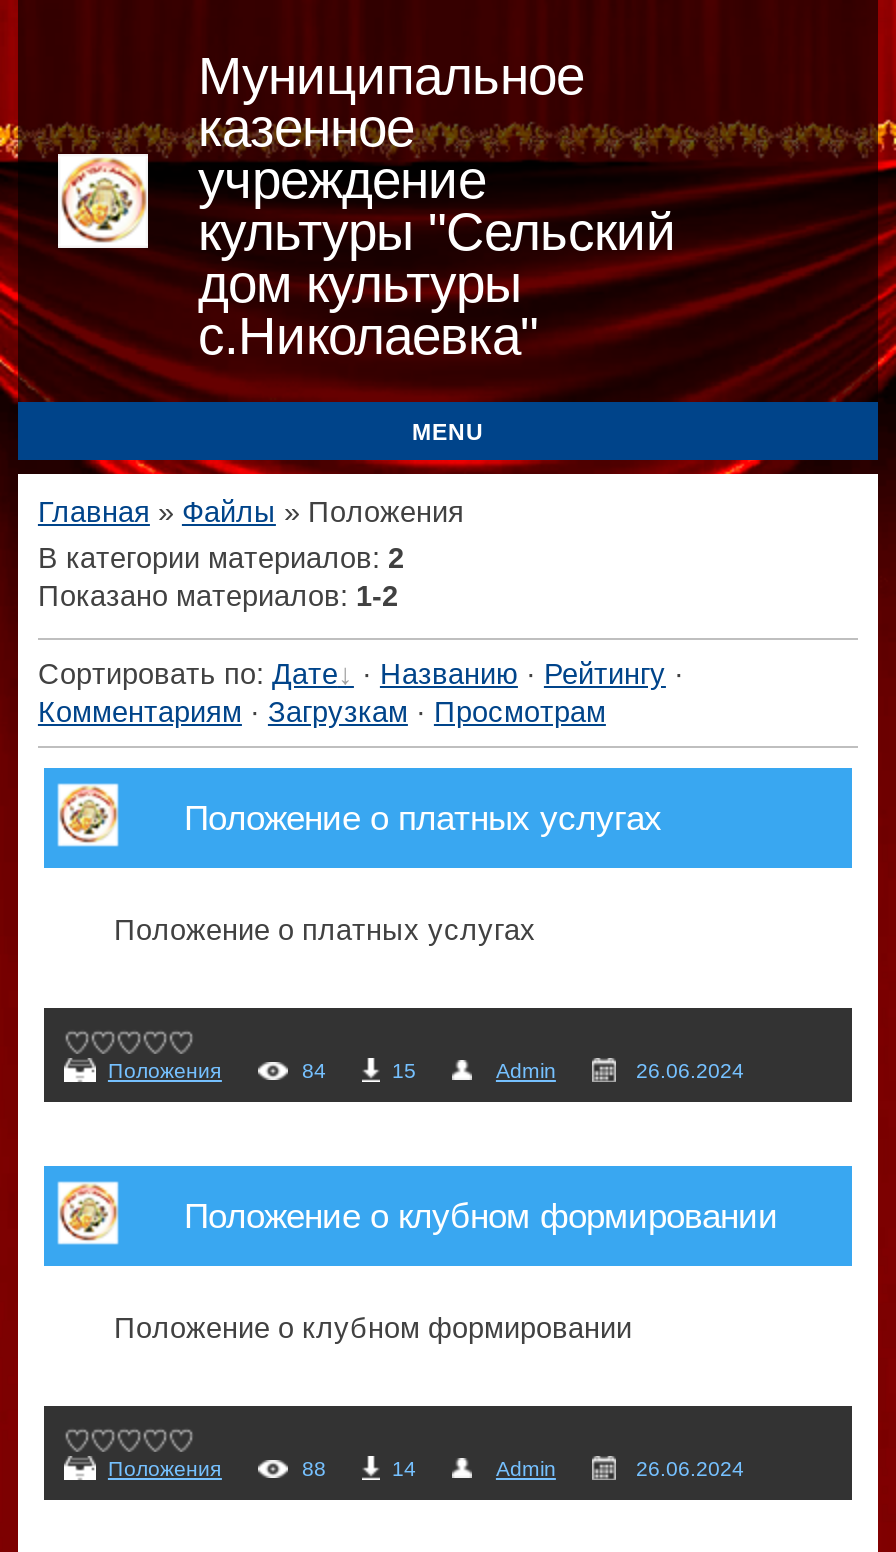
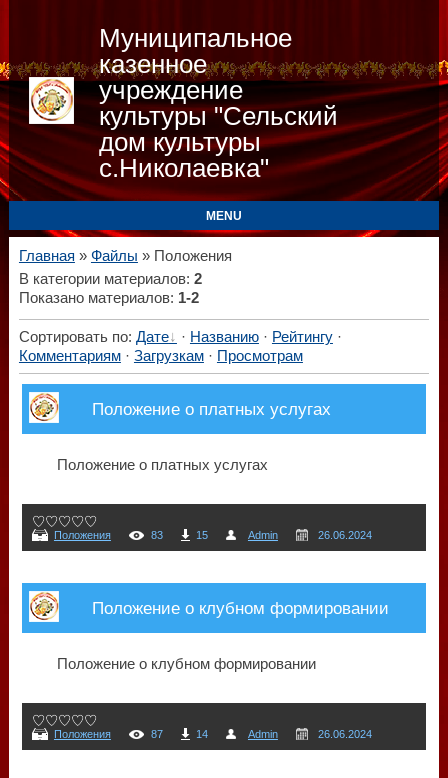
[302,1057,326,1081] 84 -> [151,528,163,540] 83
[302,1455,326,1479] 88 -> [151,727,163,739] 87

